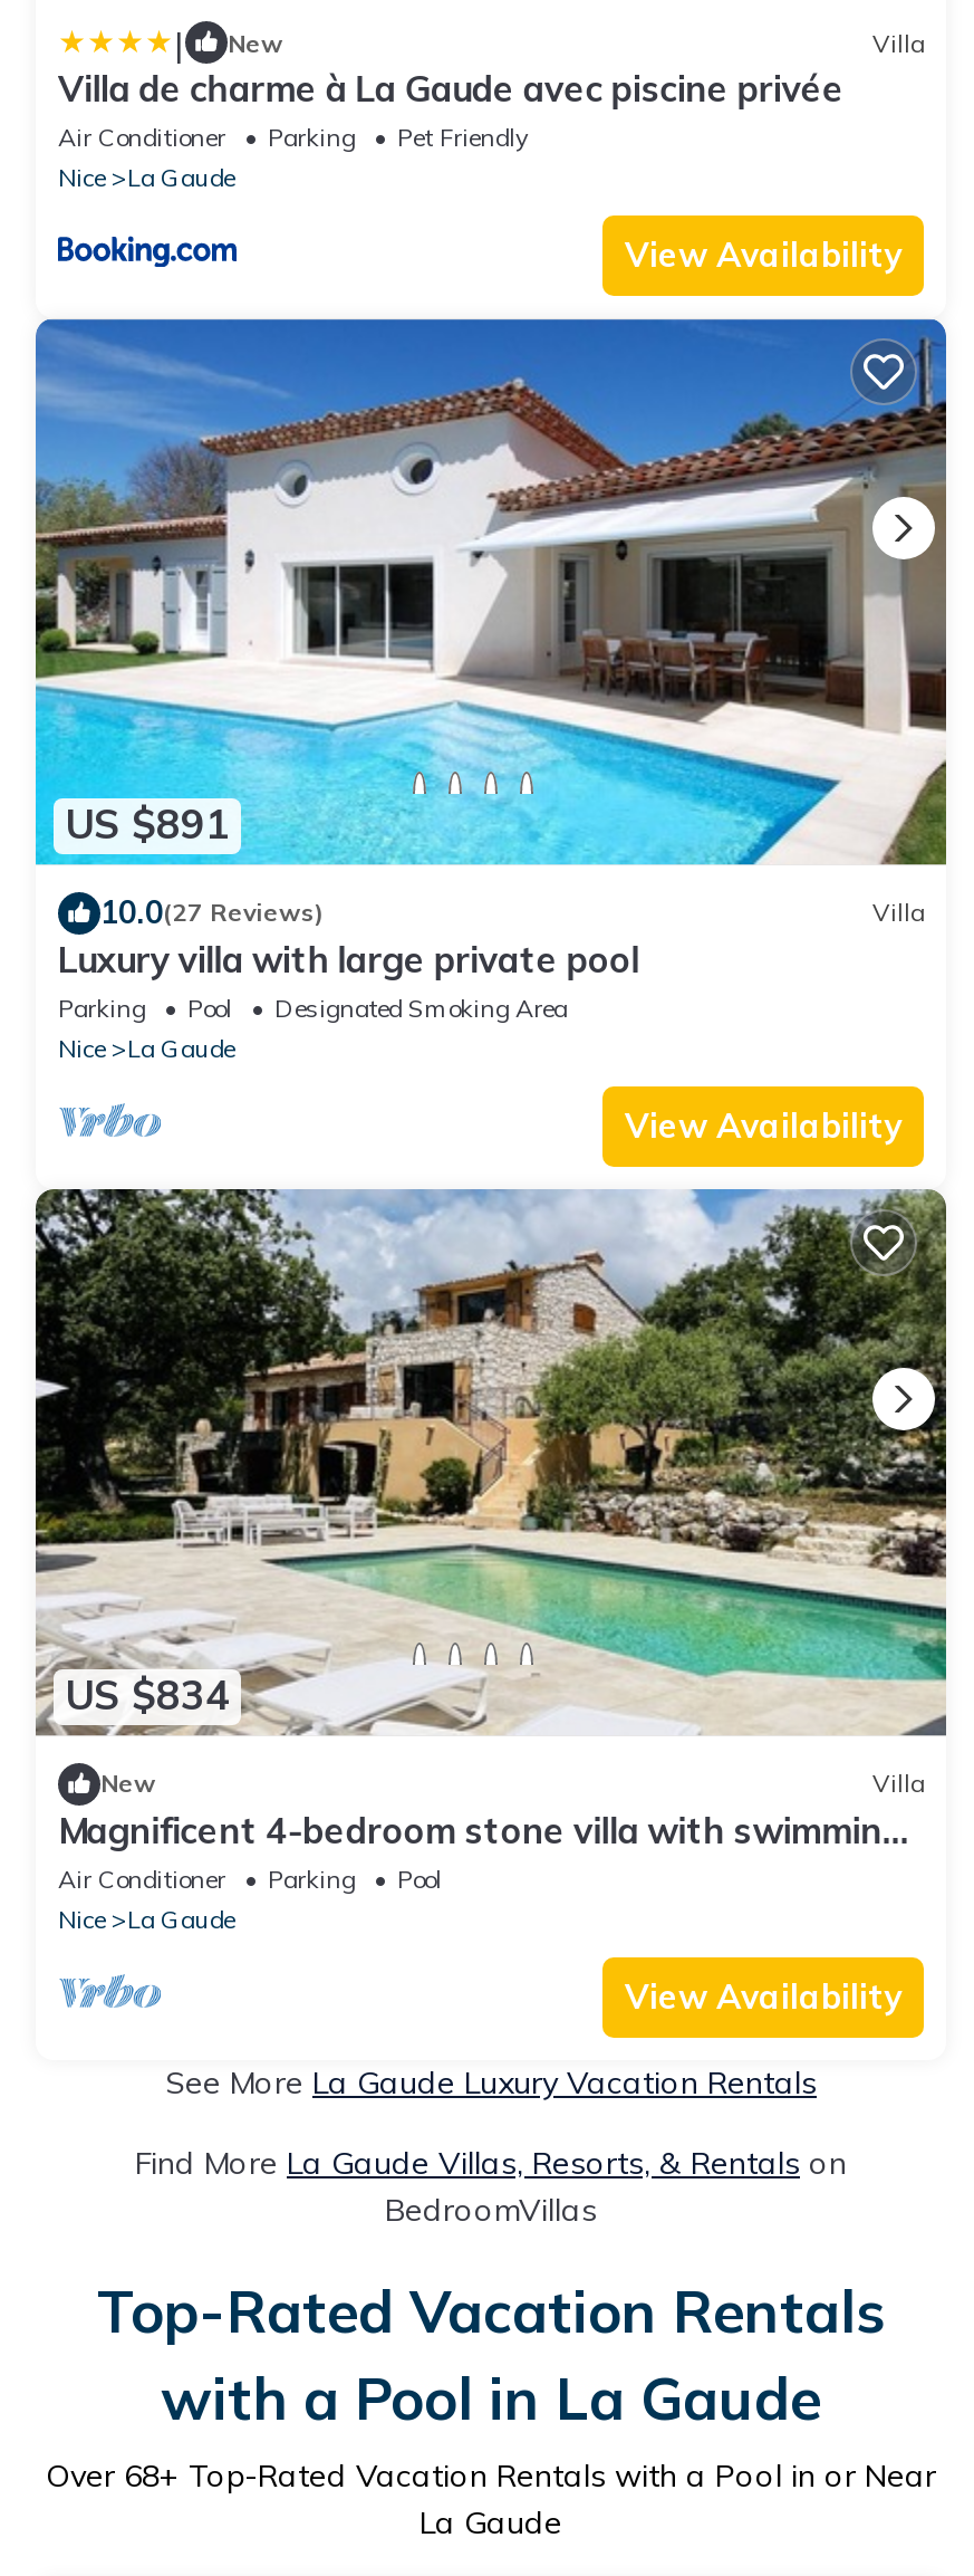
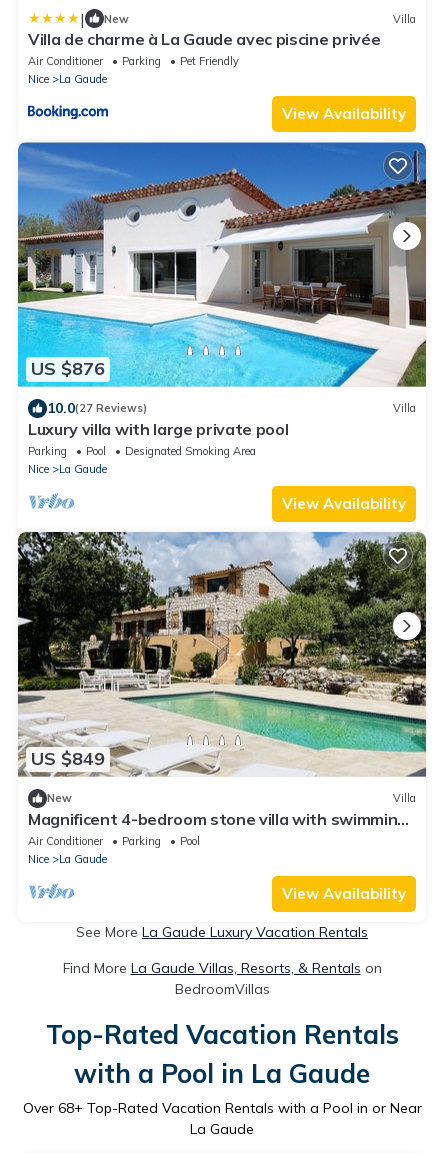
[65,799,230,851] US $891 -> [31,357,105,380] US $876
[65,1670,230,1721] US $834 -> [31,747,105,770] US $849

